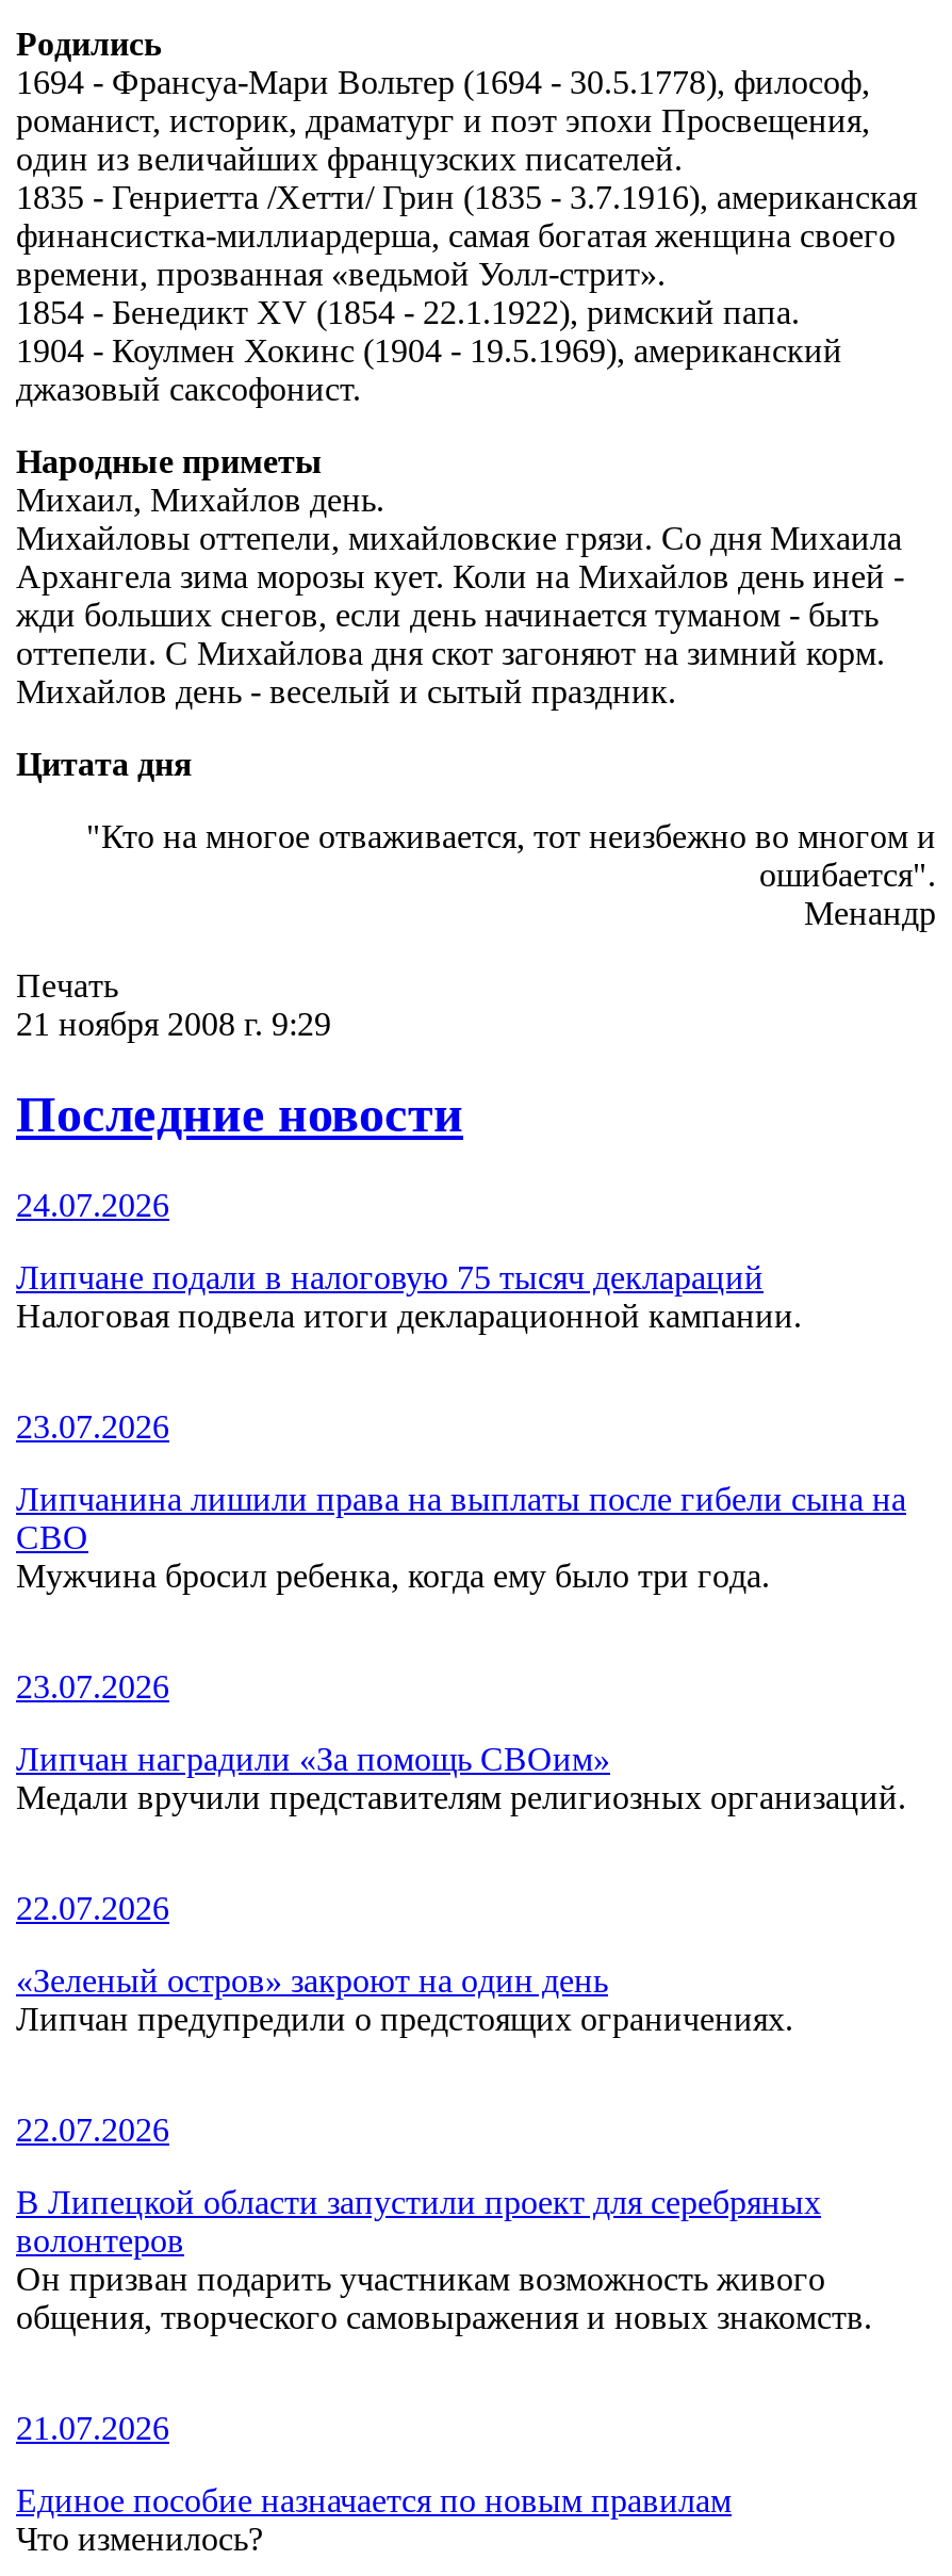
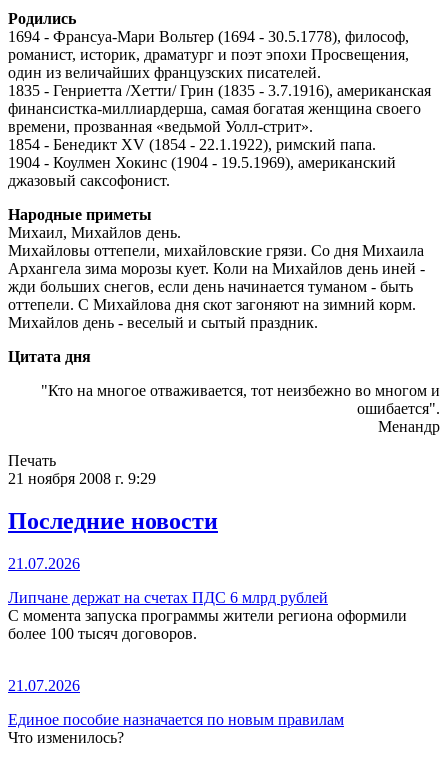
[16,1186,906,2335] 24.07.2026 | Липчане подали в налоговую 75 тысяч деклараций | Налоговая подвела итоги декларационной кампании. | 23.07.2026 | Липчанина лишили права на выплаты после гибели сына на | СВО | Мужчина бросил ребенка, когда ему было три года. | 23.07.2026 | Липчан наградили «За помощь СВОим» | Медали вручили представителям религиозных организаций. | 22.07.2026 | «Зеленый остров» закроют на один день | Липчан предупредили о предстоящих ограничениях. | 22.07.2026 | В Липецкой области запустили проект для серебряных | волонтеров | Он призван подарить участникам возможность живого | общения, творческого самовыражения и новых знакомств. -> [8,555,407,642] 21.07.2026 | Липчане держат на счетах ПДС 6 млрд рублей | С момента запуска программы жители региона оформили | более 100 тысяч договоров.

